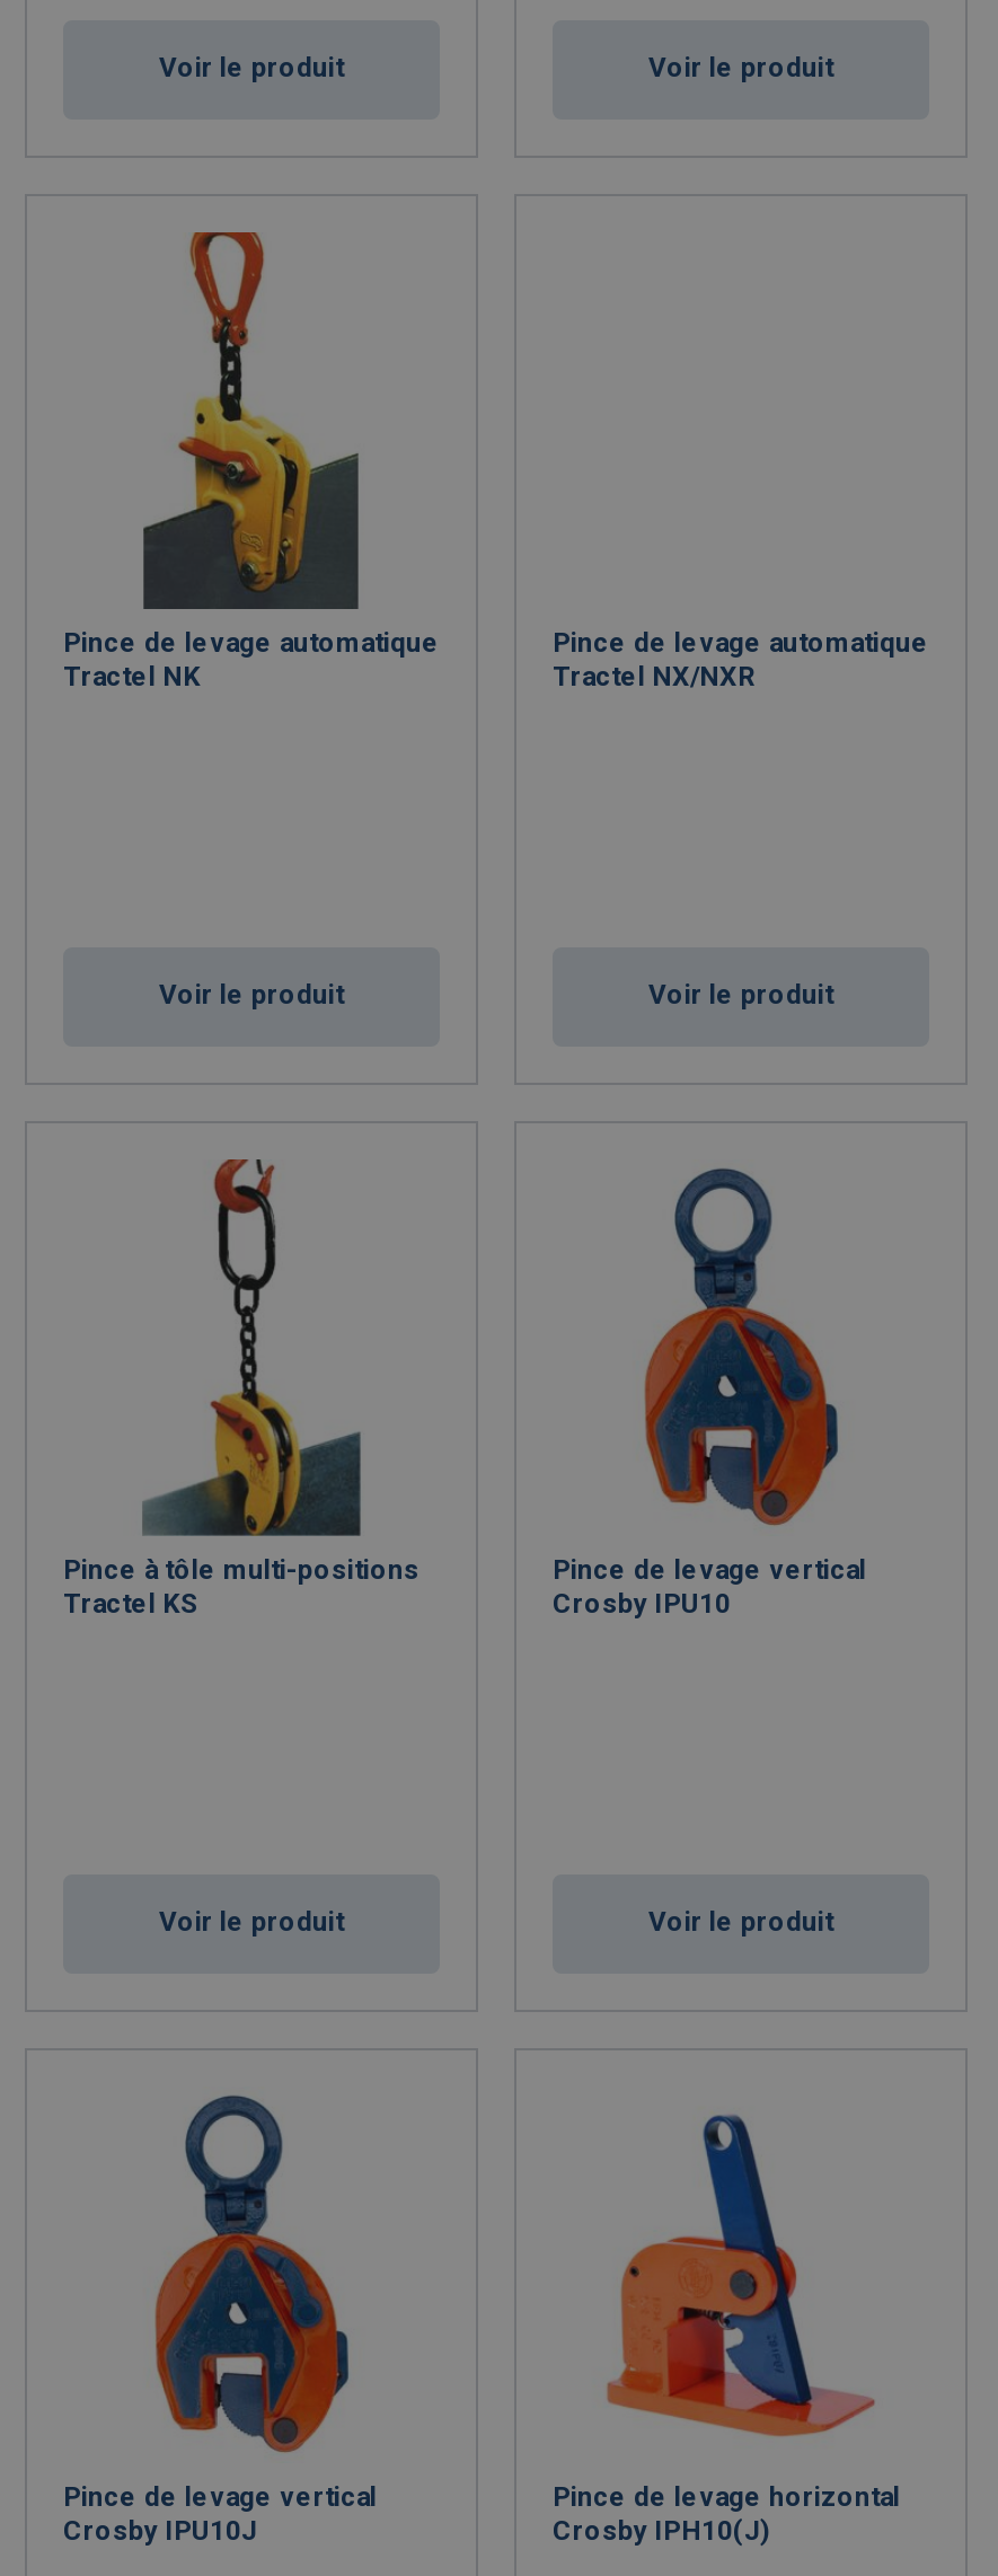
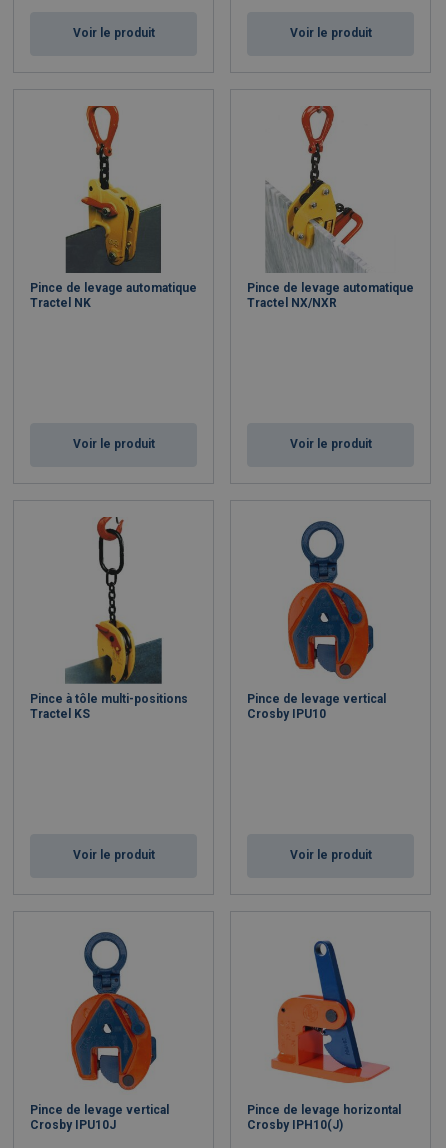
none -> [265,105,366,274] [image]

